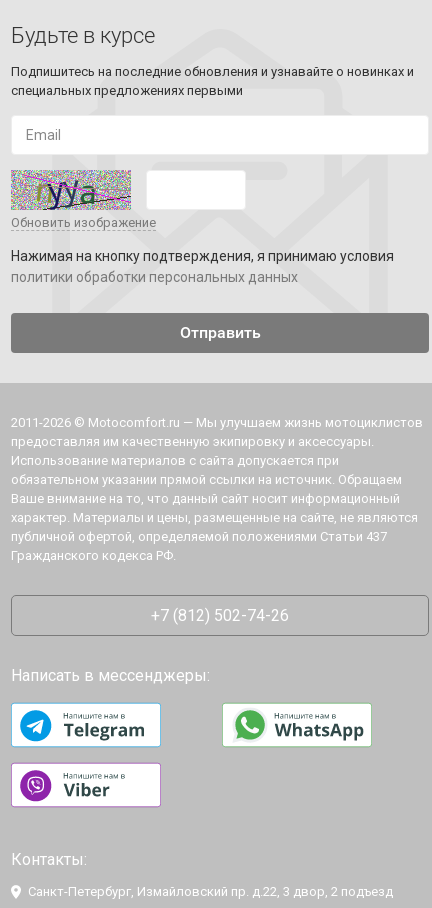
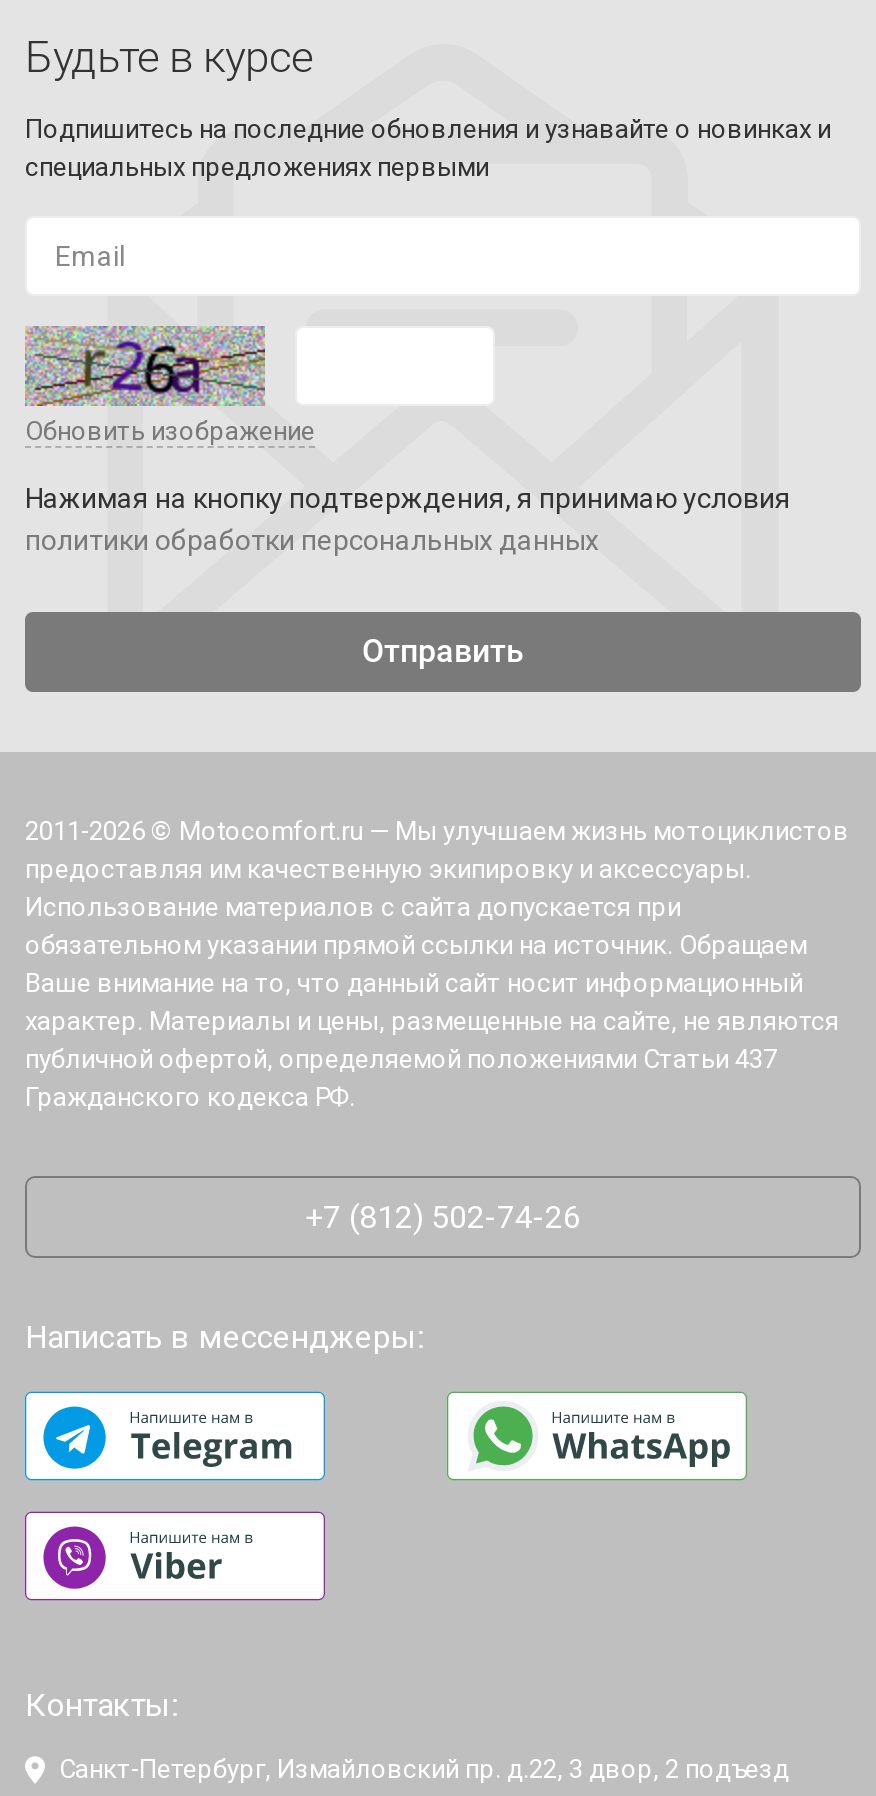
[10,169,132,211] [image] -> [23,326,267,408] [image]

